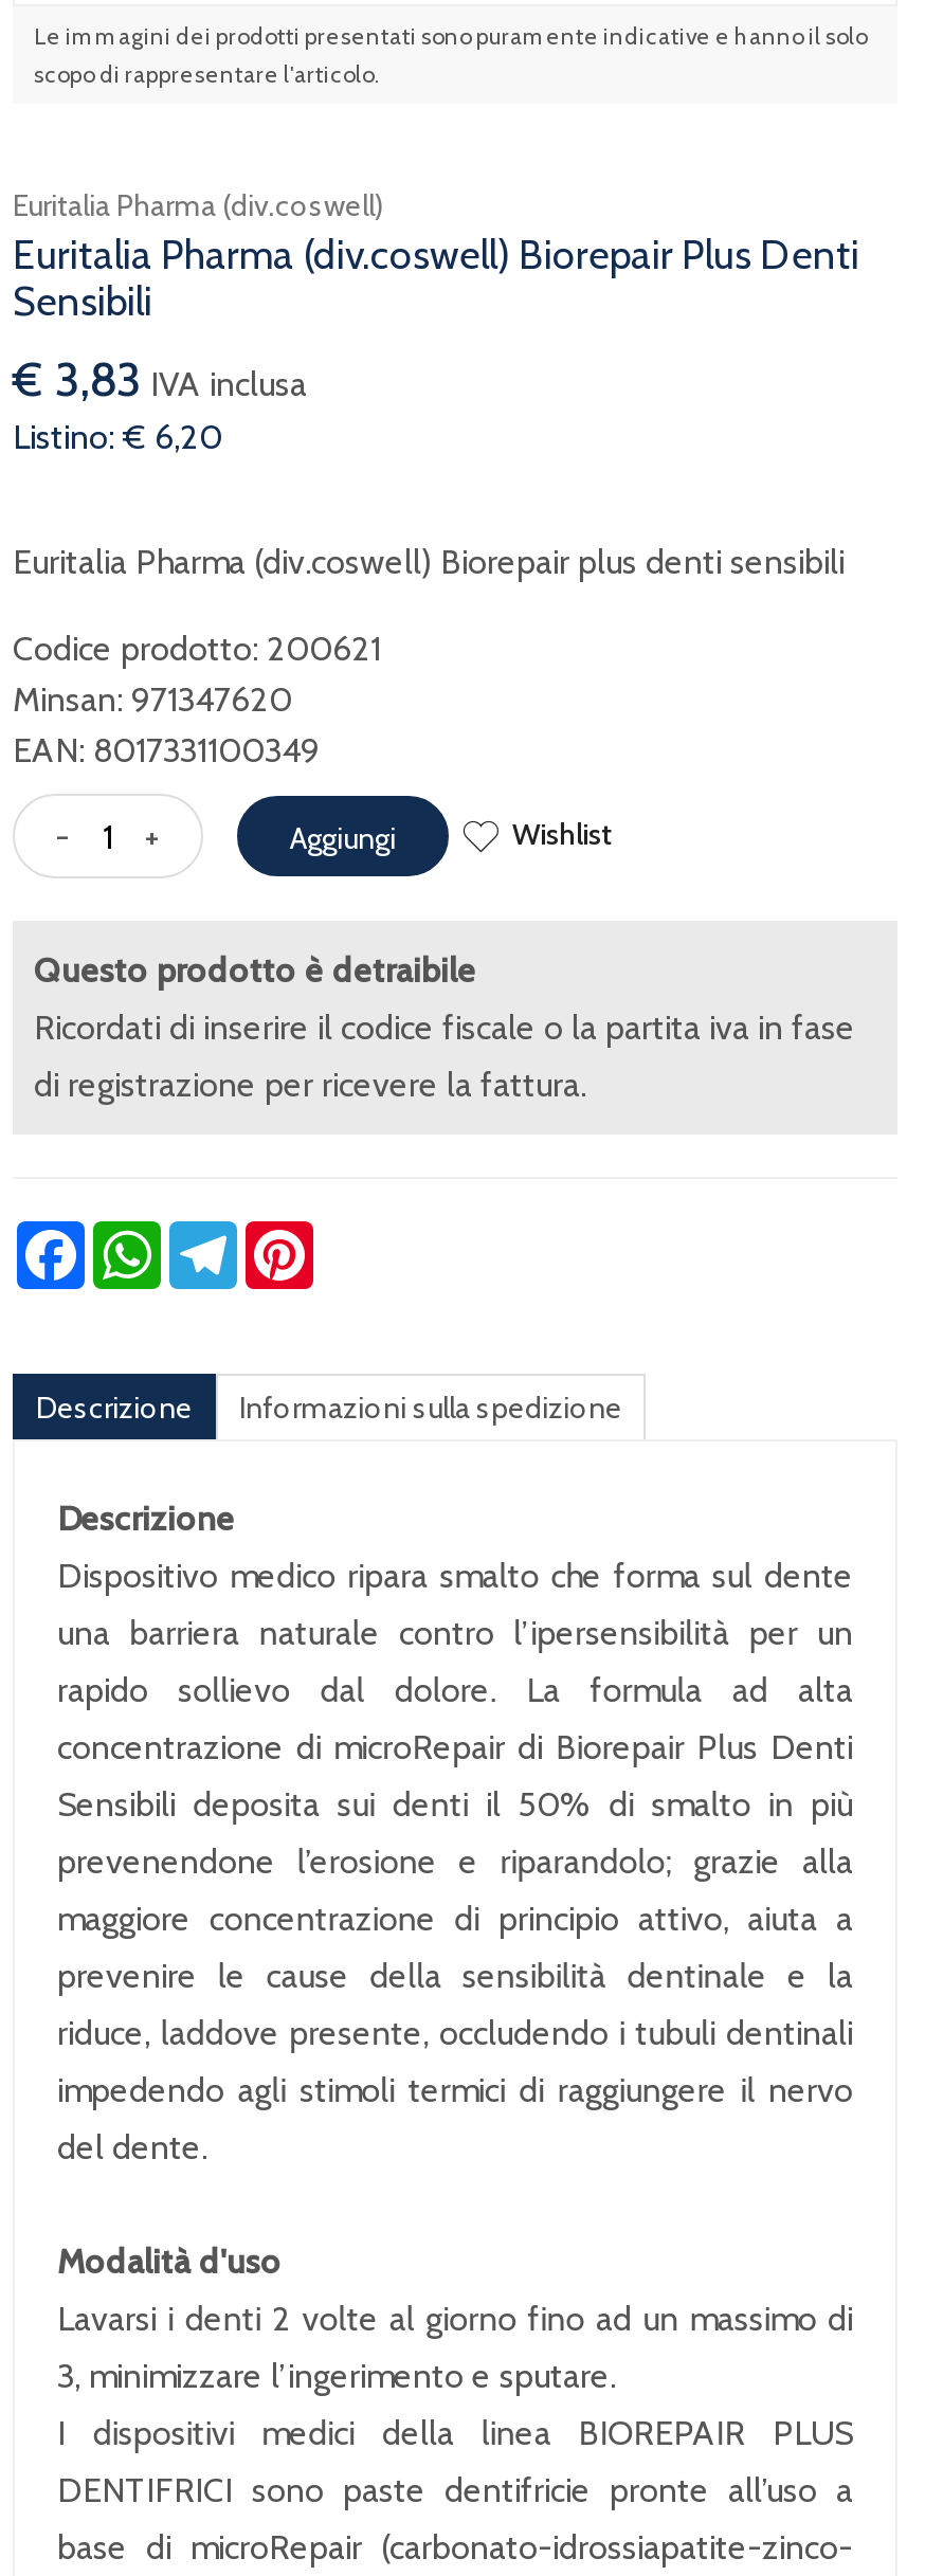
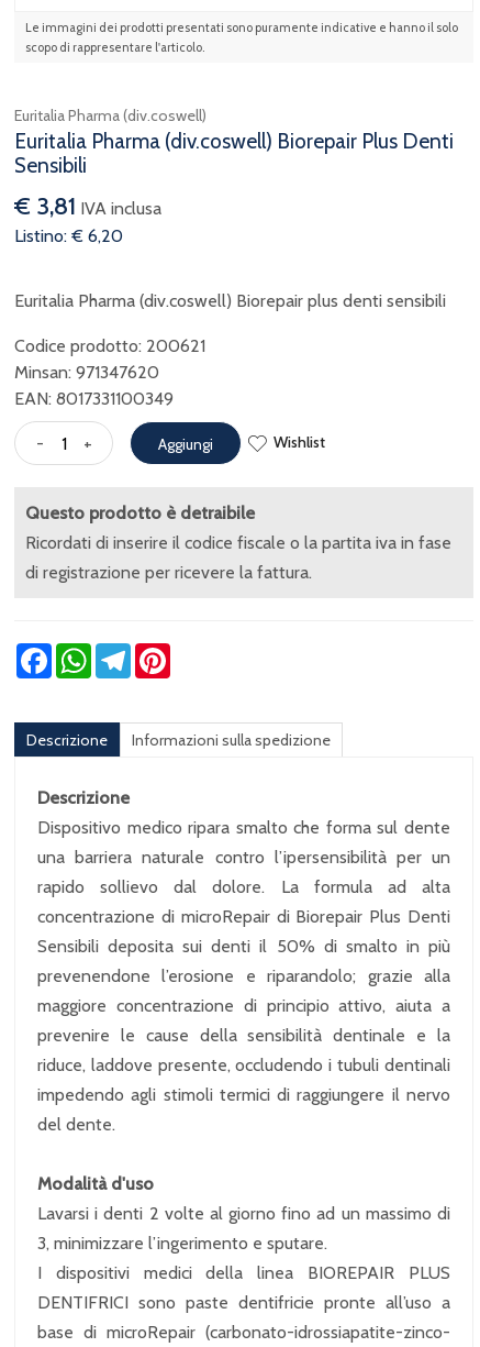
[13,351,307,408] € 3,83 IVA inclusa -> [14,191,161,221] € 3,81 IVA inclusa

